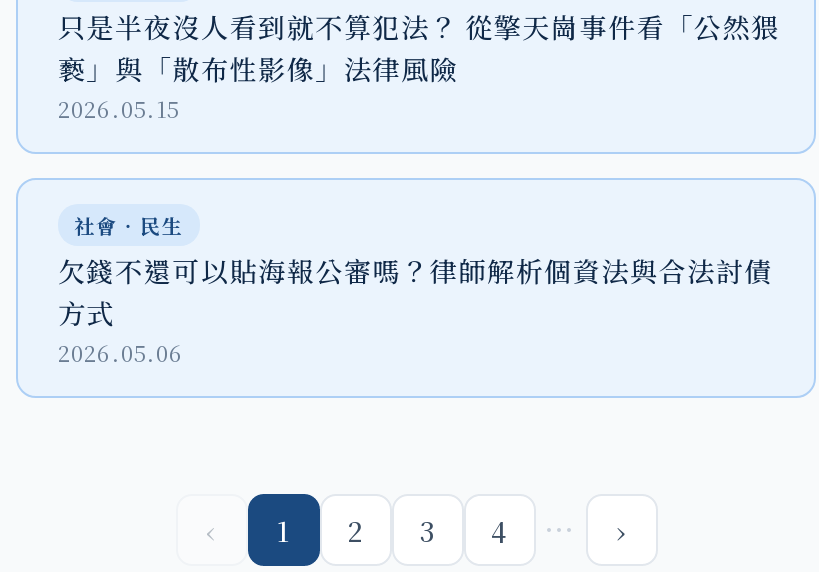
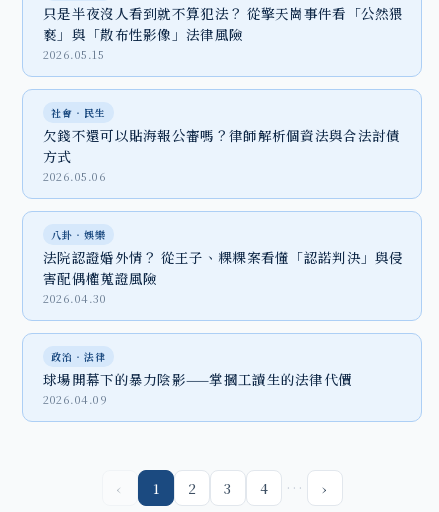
none -> [43,227,404,306] 八卦‧娛樂 | 法院認證婚外情？ 從王子、粿粿案看懂「認諾判決」與侵 | 害配偶權蒐證風險 | 2026.04.30
none -> [43,349,352,407] 政治‧法律 | 球場開幕下的暴力陰影——掌摑工讀生的法律代價 | 2026.04.09

